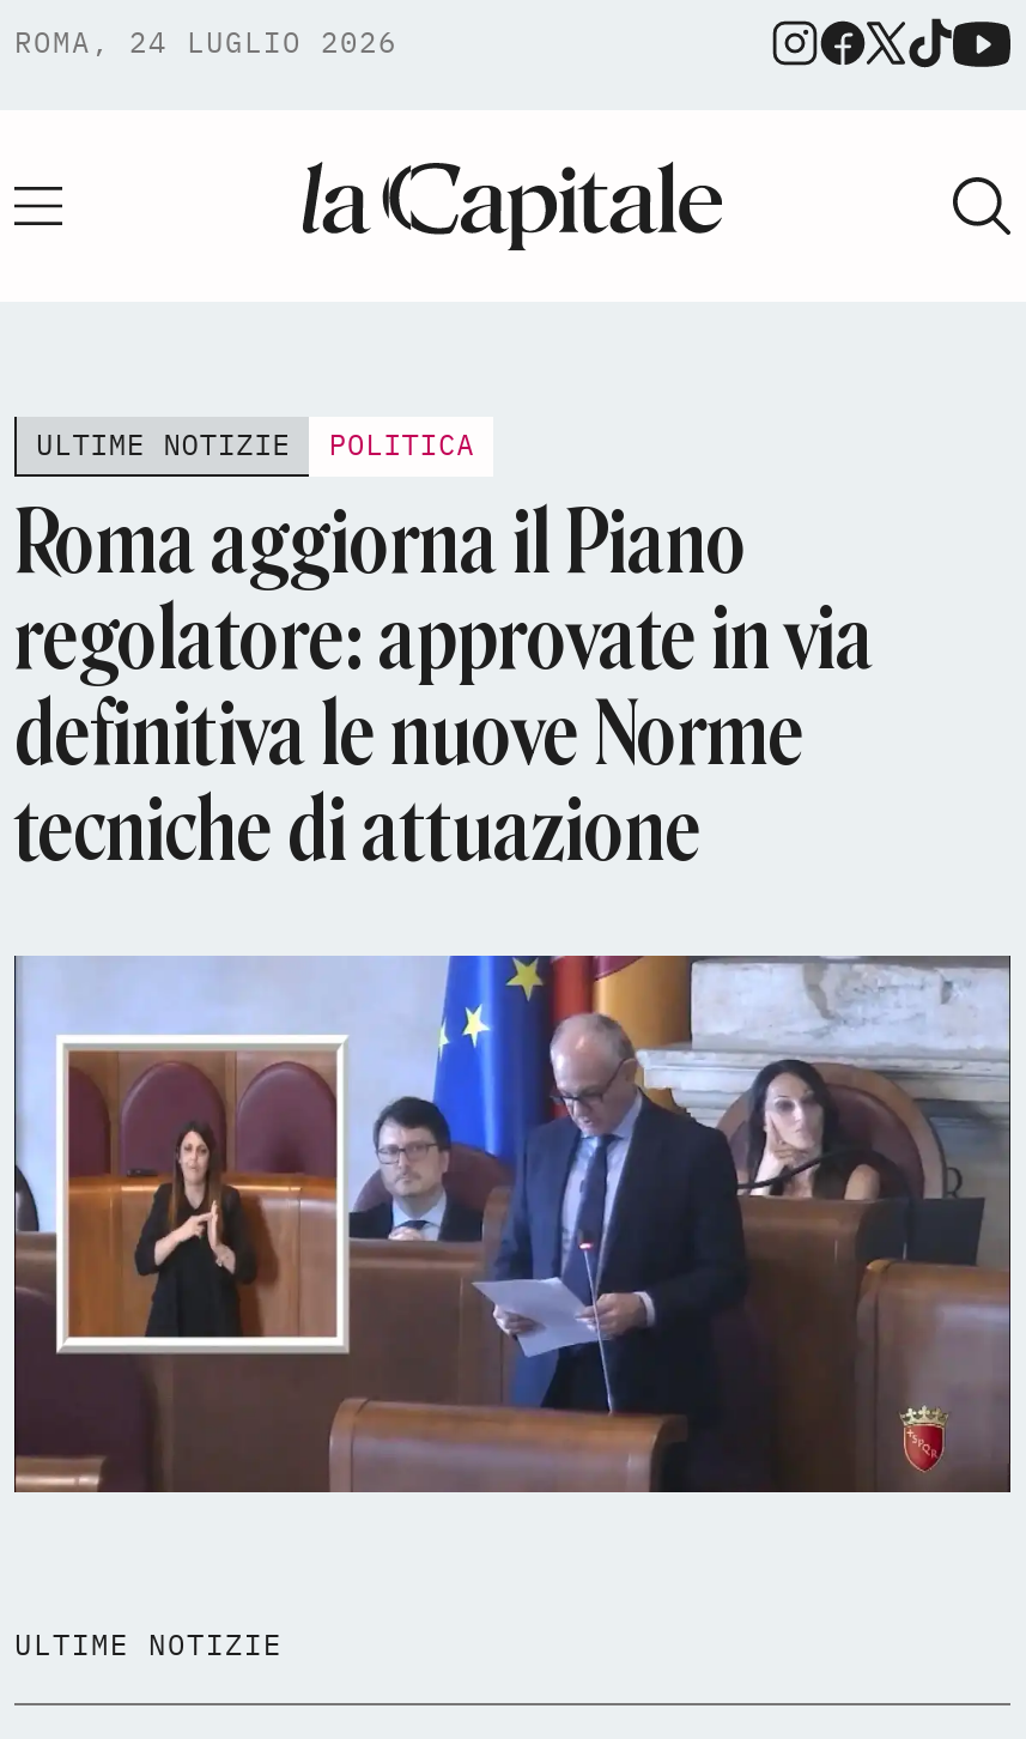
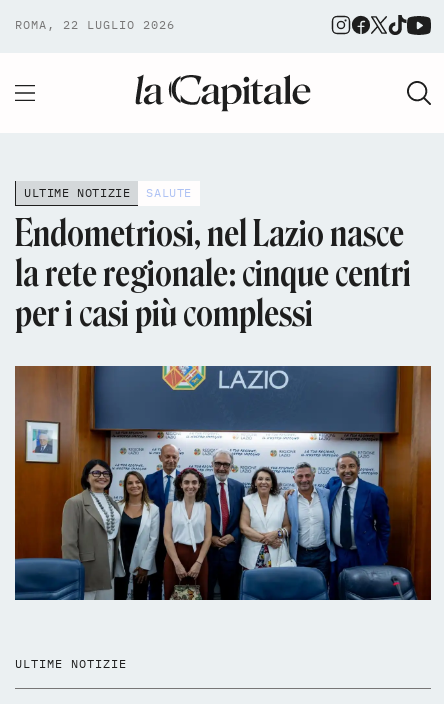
[14,24,397,60] ROMA, 24 LUGLIO 2026 -> [15,17,175,32] ROMA, 22 LUGLIO 2026
[14,426,874,881] POLITICA | Roma aggiorna il Piano | regolatore: approvate in via | definitiva le nuove Norme | tecniche di attuazione -> [15,185,411,335] SALUTE | Endometriosi, nel Lazio nasce | la rete regionale: cinque centri | per i casi più complessi
[12,932,1013,1495] [image] -> [14,365,432,601] [image]

